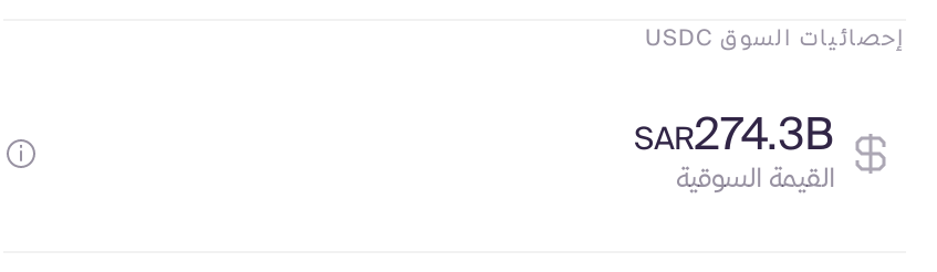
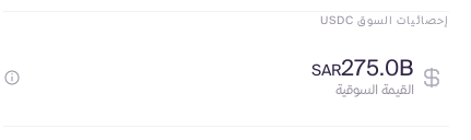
[634,98,835,174] SAR 274.3B -> [311,50,414,87] SAR 275.0B

